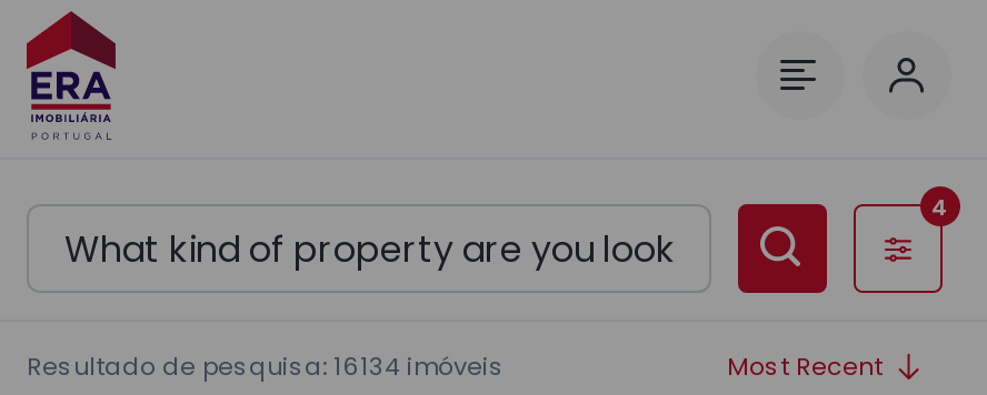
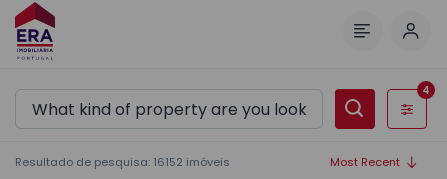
[27,348,505,384] Resultado de pesquisa 16134 imóveis -> [15,154,230,170] Resultado de pesquisa 16152 imóveis

